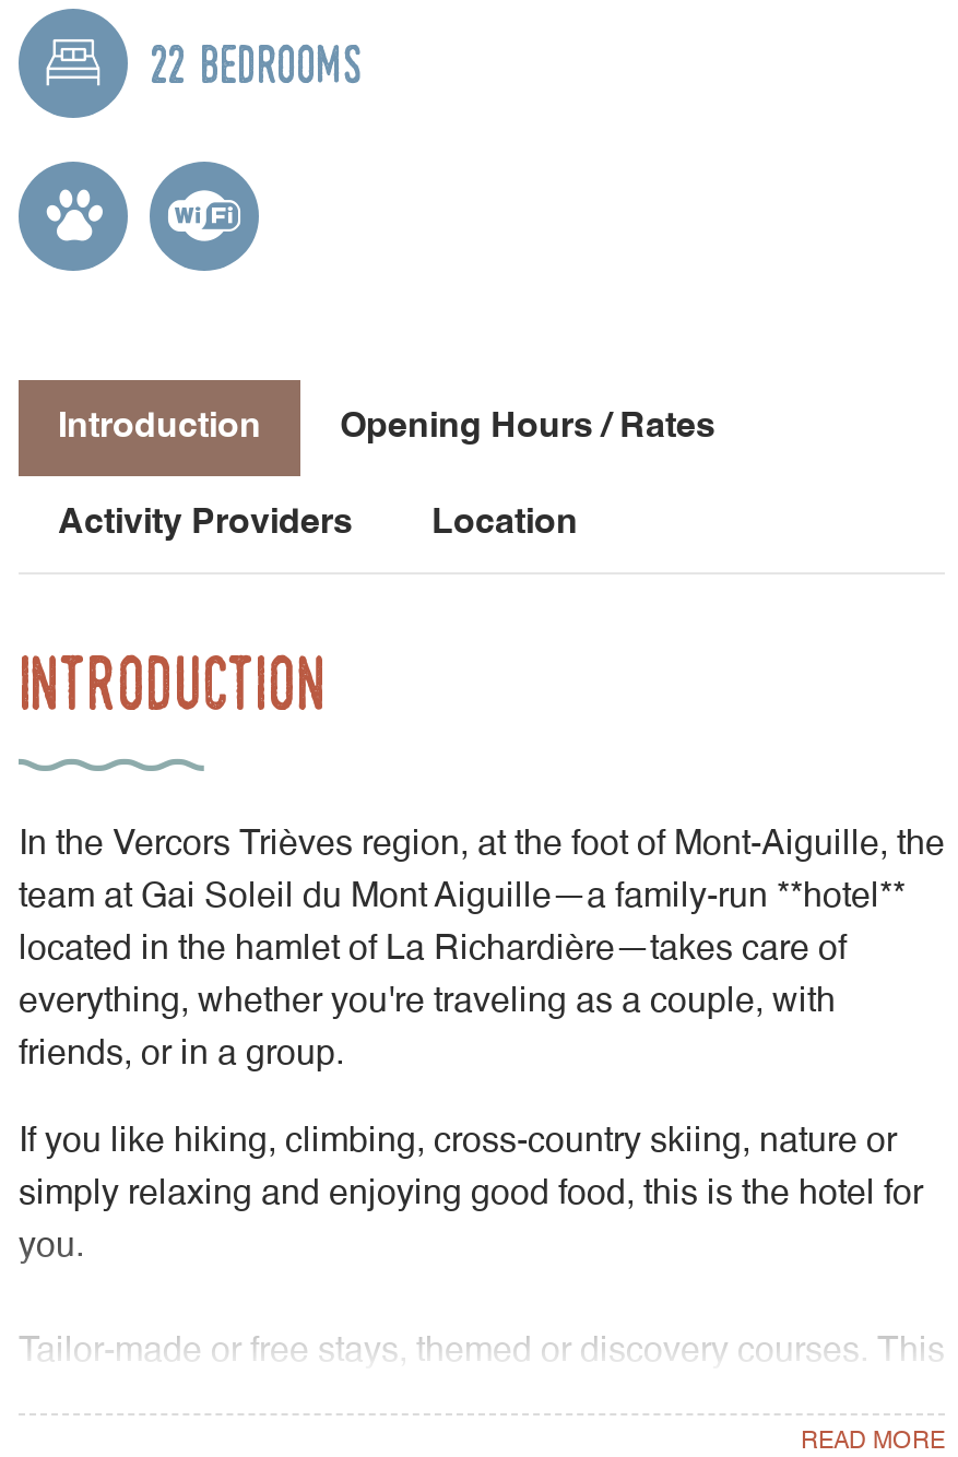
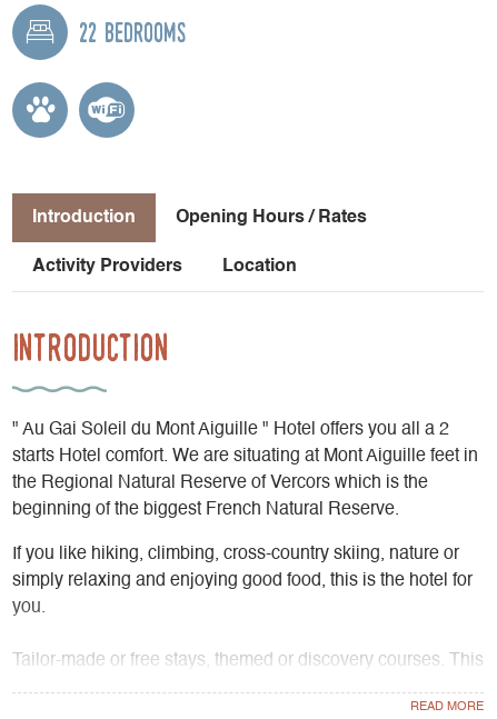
[19,829,945,1073] In the Vercors Trièves region, at the foot of Mont-Aiguille, the | team at Gai Soleil du Mont Aiguille—a family-run **hotel** | located in the hamlet of La Richardière—takes care of | everything, whether you're traveling as a couple, with | friends, or in a group. -> [12,422,478,519] " Au Gai Soleil du Mont Aiguille " Hotel offers you all a 2 | starts Hotel comfort. We are situating at Mont Aiguille feet in | the Regional Natural Reserve of Vercors which is the | beginning of the biggest French Natural Reserve.

